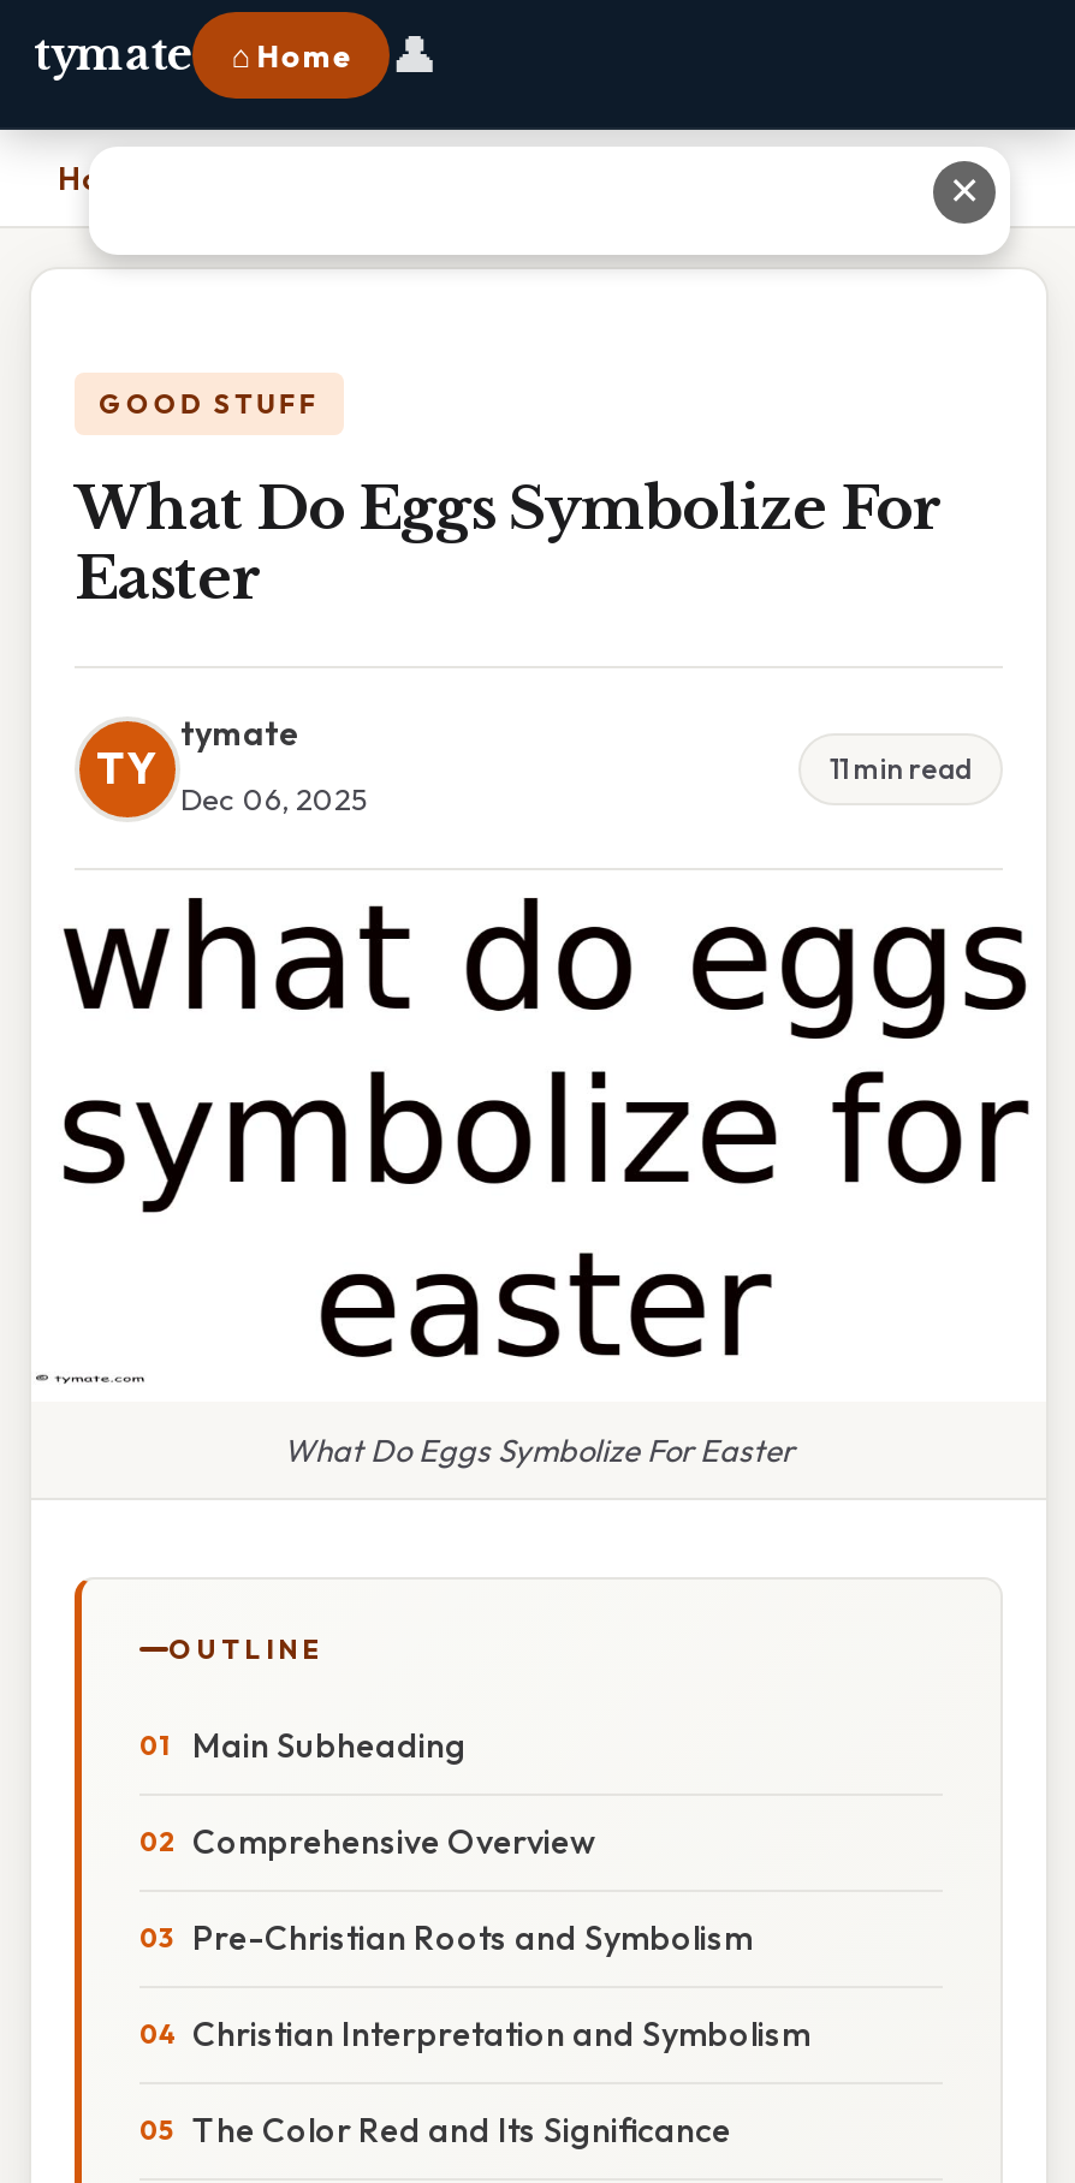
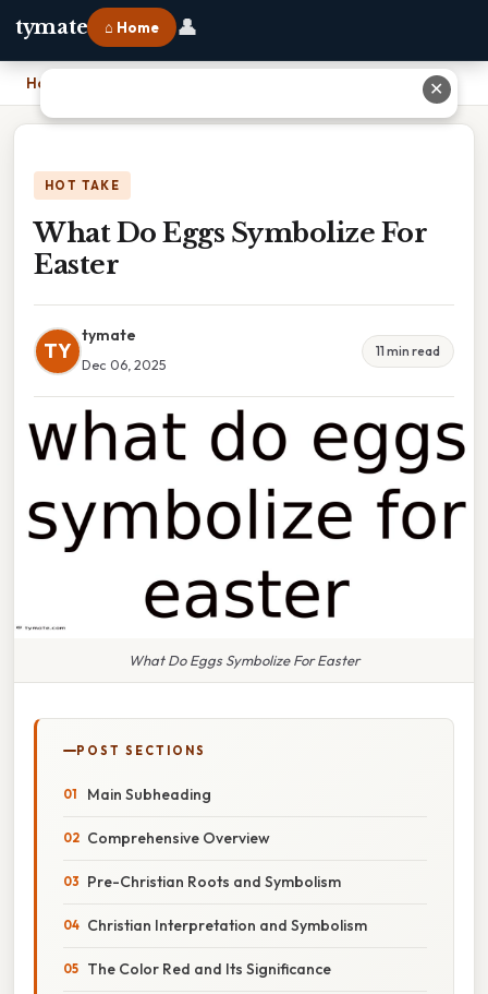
[99,387,320,421] GOOD STUFF -> [45,178,120,193] HOT TAKE
[168,1632,325,1666] OUTLINE -> [76,743,206,758] POST SECTIONS

